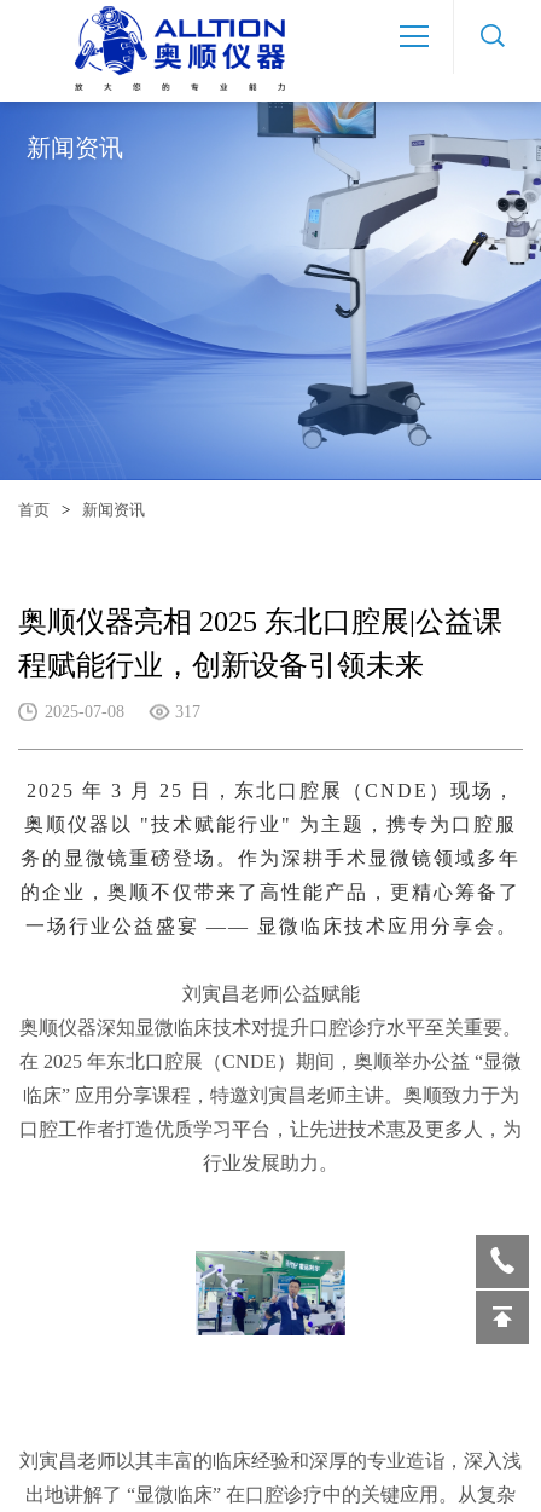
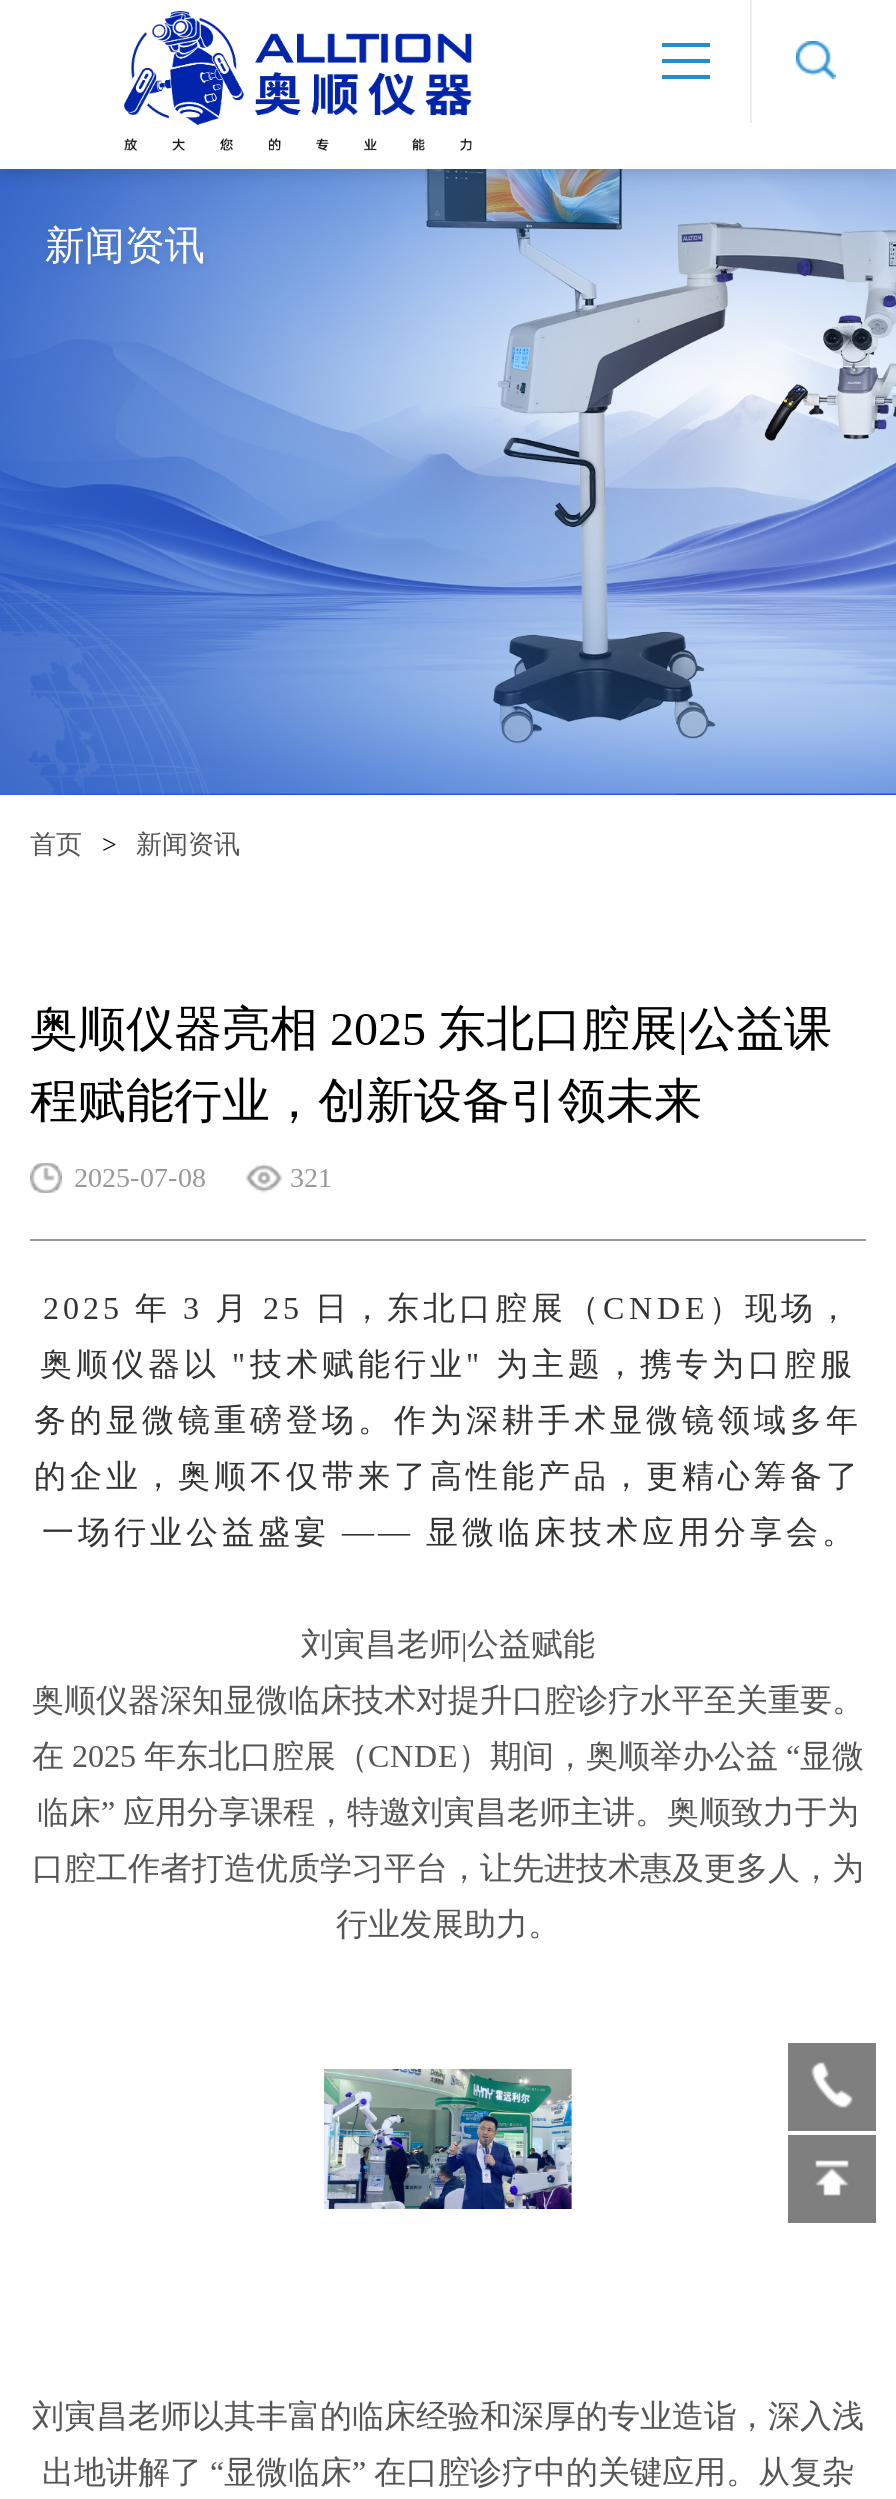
[175,703,200,721] 317 -> [290,1163,332,1193] 321

